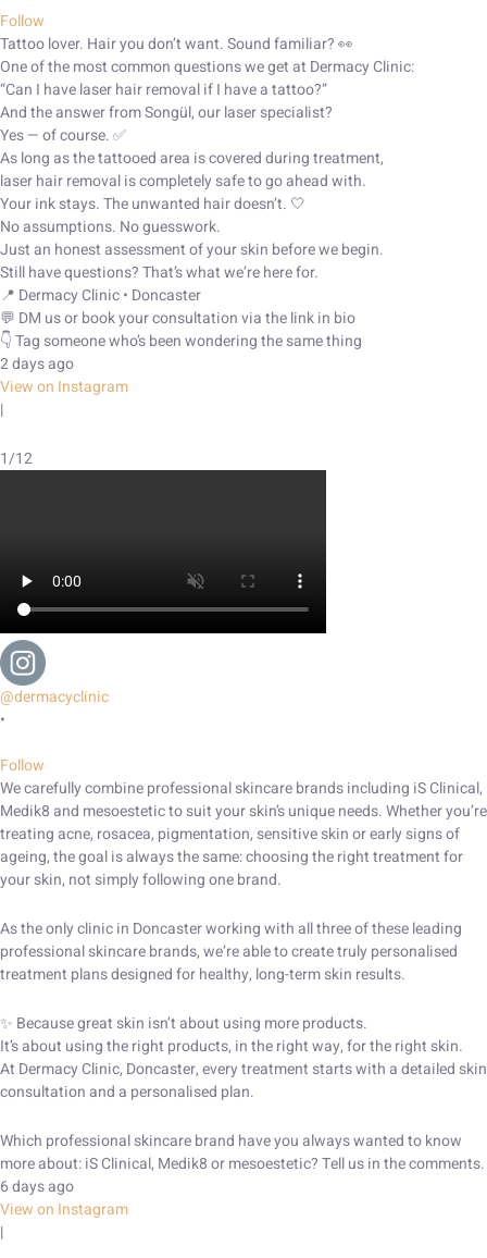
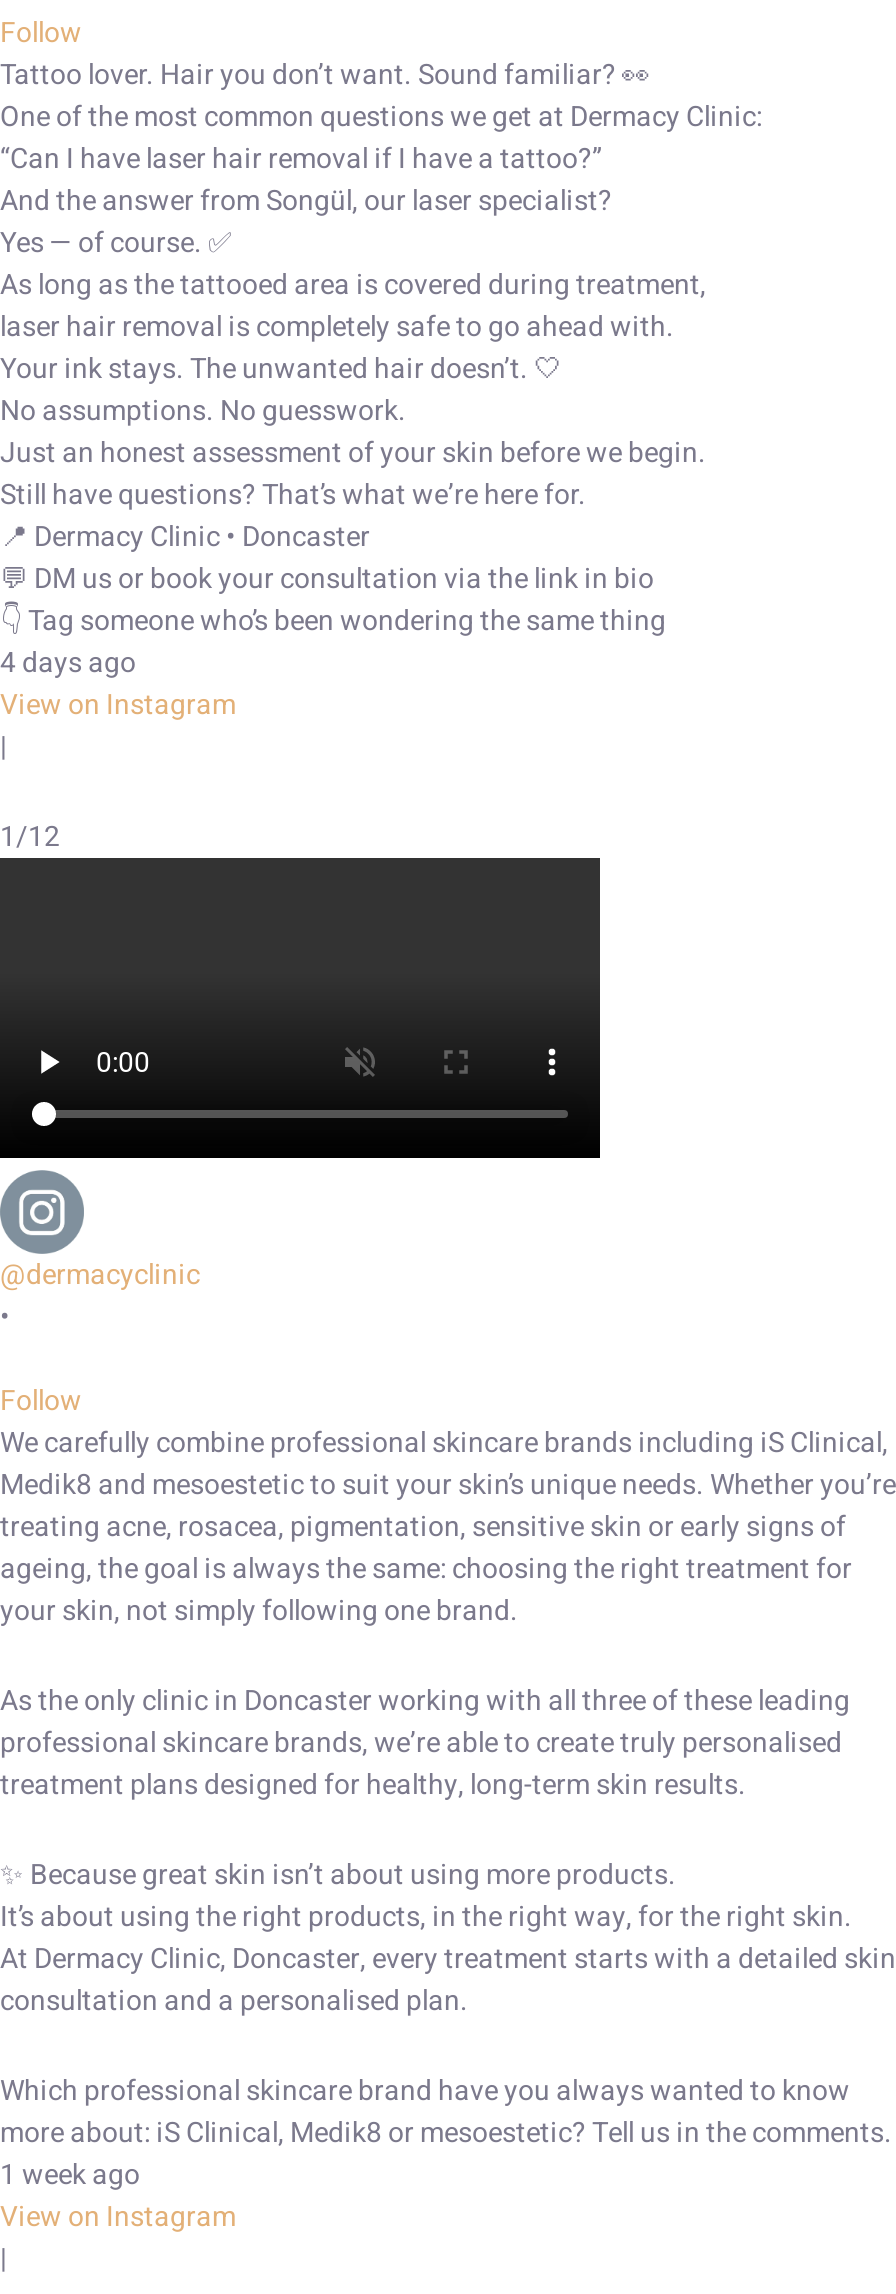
[0,353,74,375] 2 days ago -> [0,642,136,684] 4 days ago
[0,1175,74,1198] 6 days ago -> [0,2154,140,2196] 1 week ago

